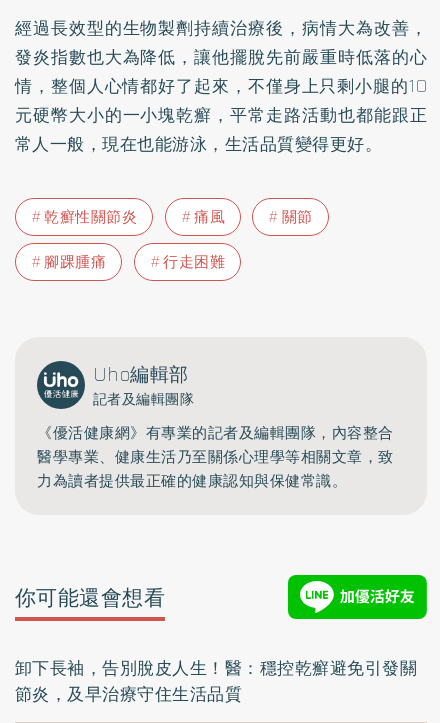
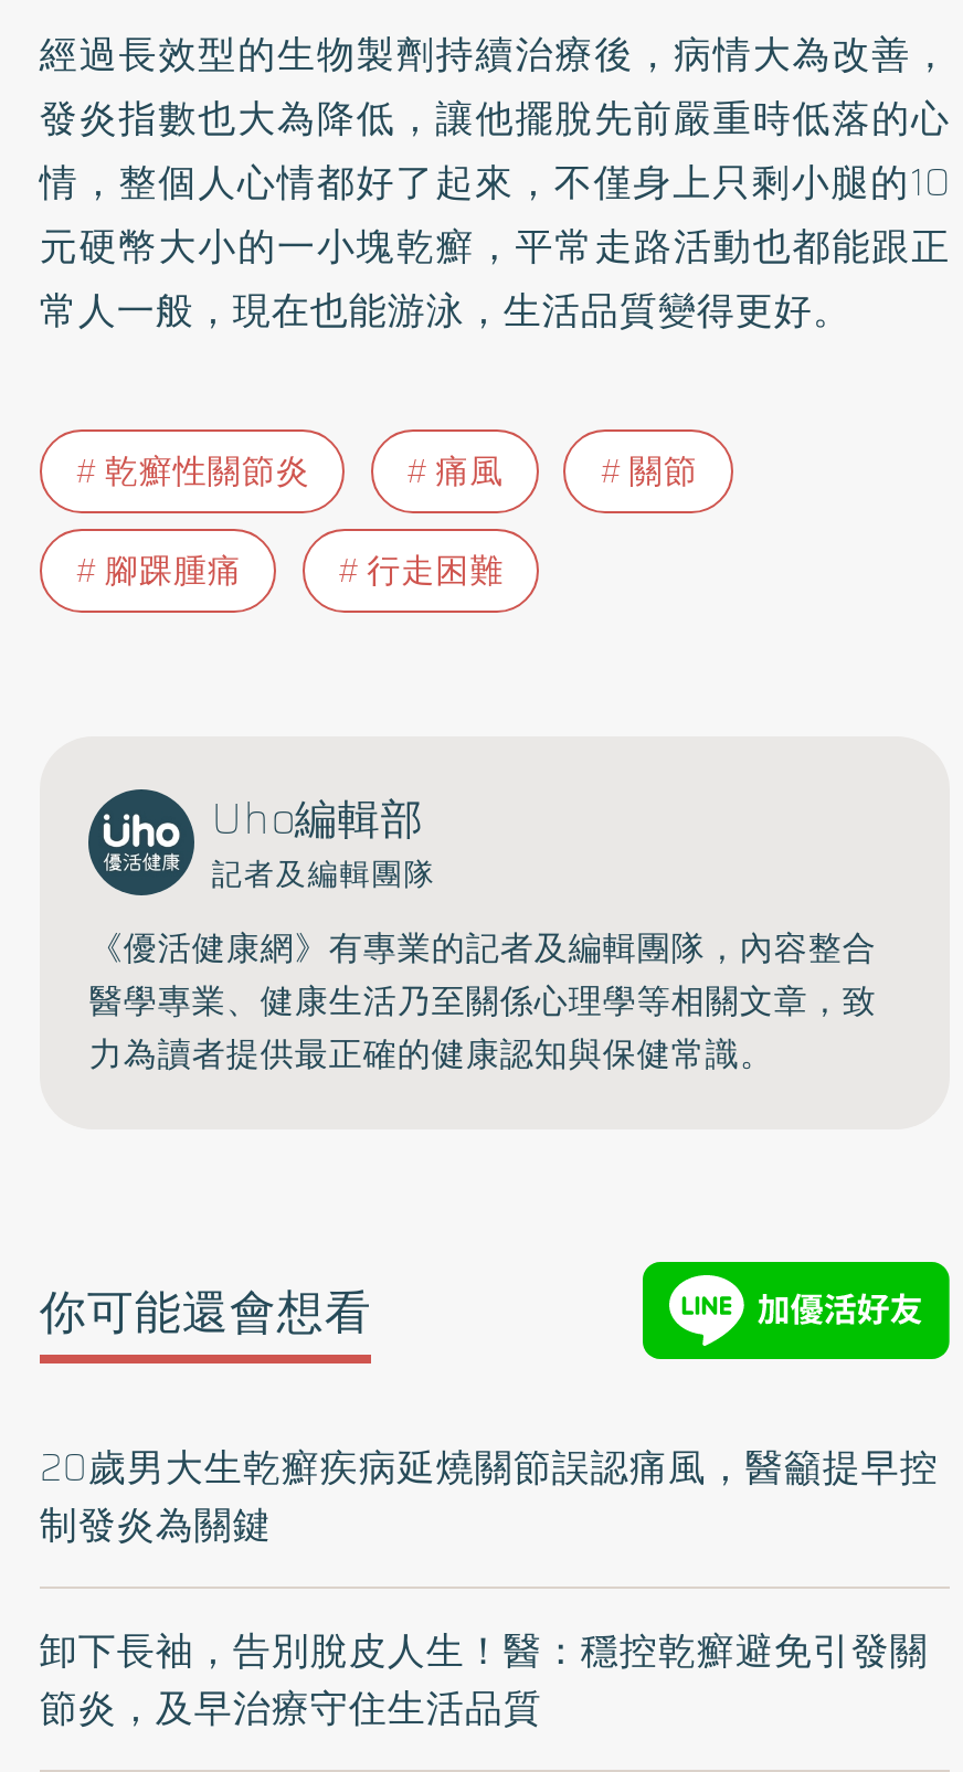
none -> [40,1439,938,1554] 20歲男大生乾癬疾病延燒關節誤認痛風，醫籲提早控 | 制發炎為關鍵

